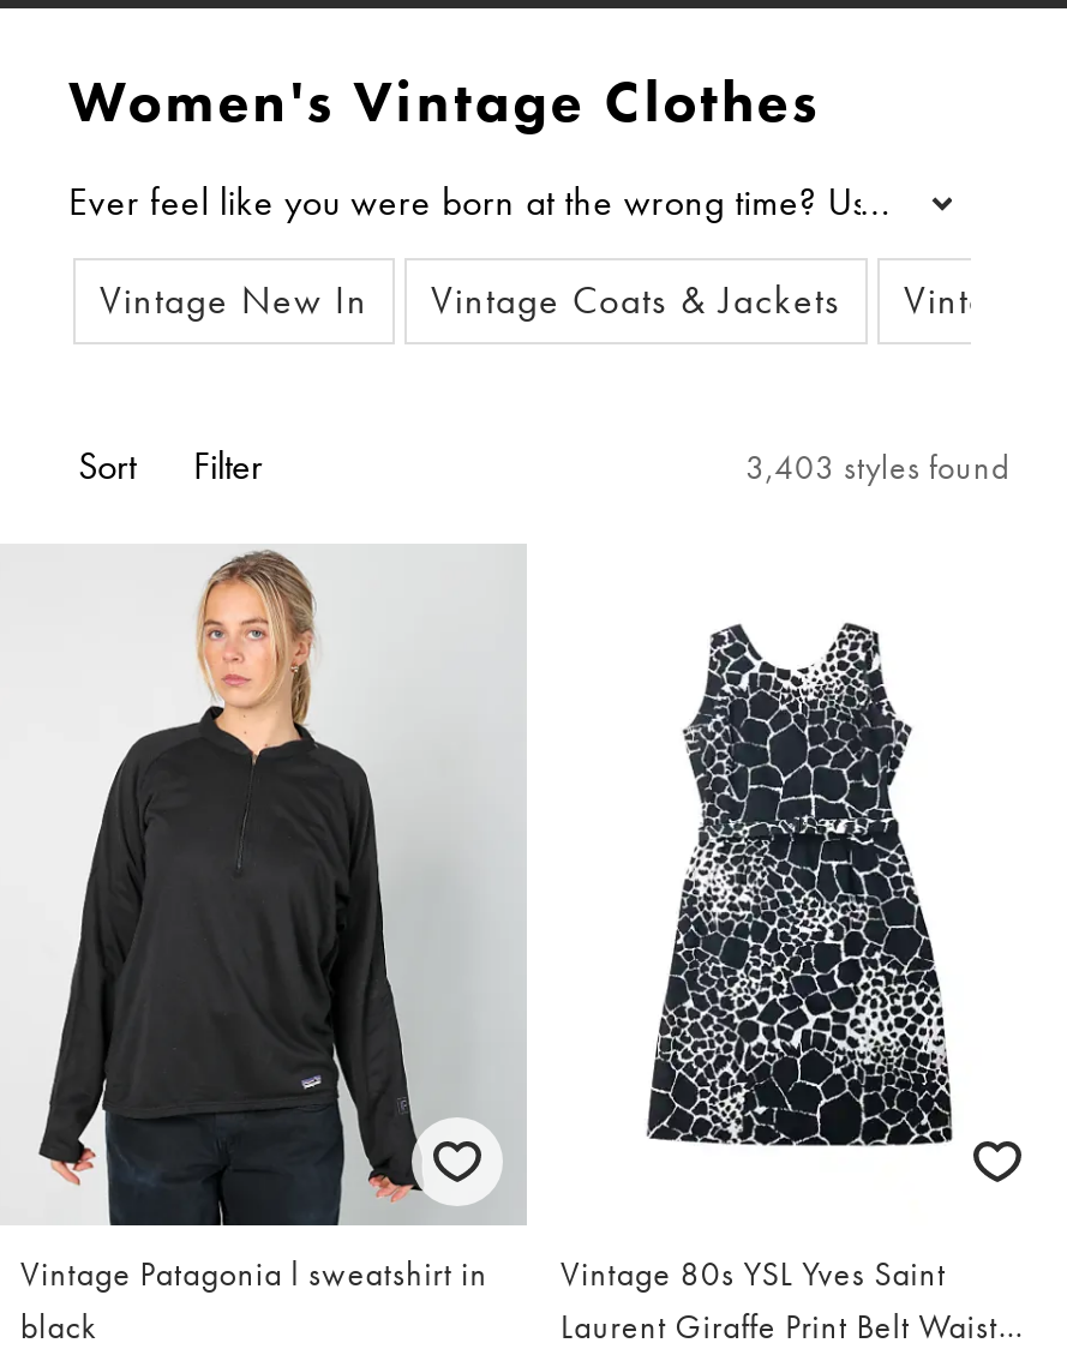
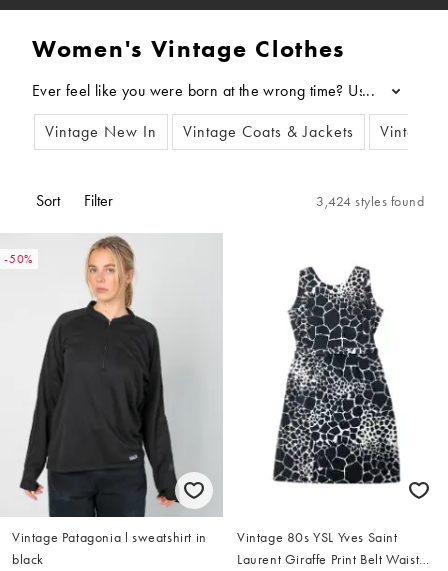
[745,445,1009,488] 3,403 styles found -> [4,192,424,267] 3,424 styles found | -50%

